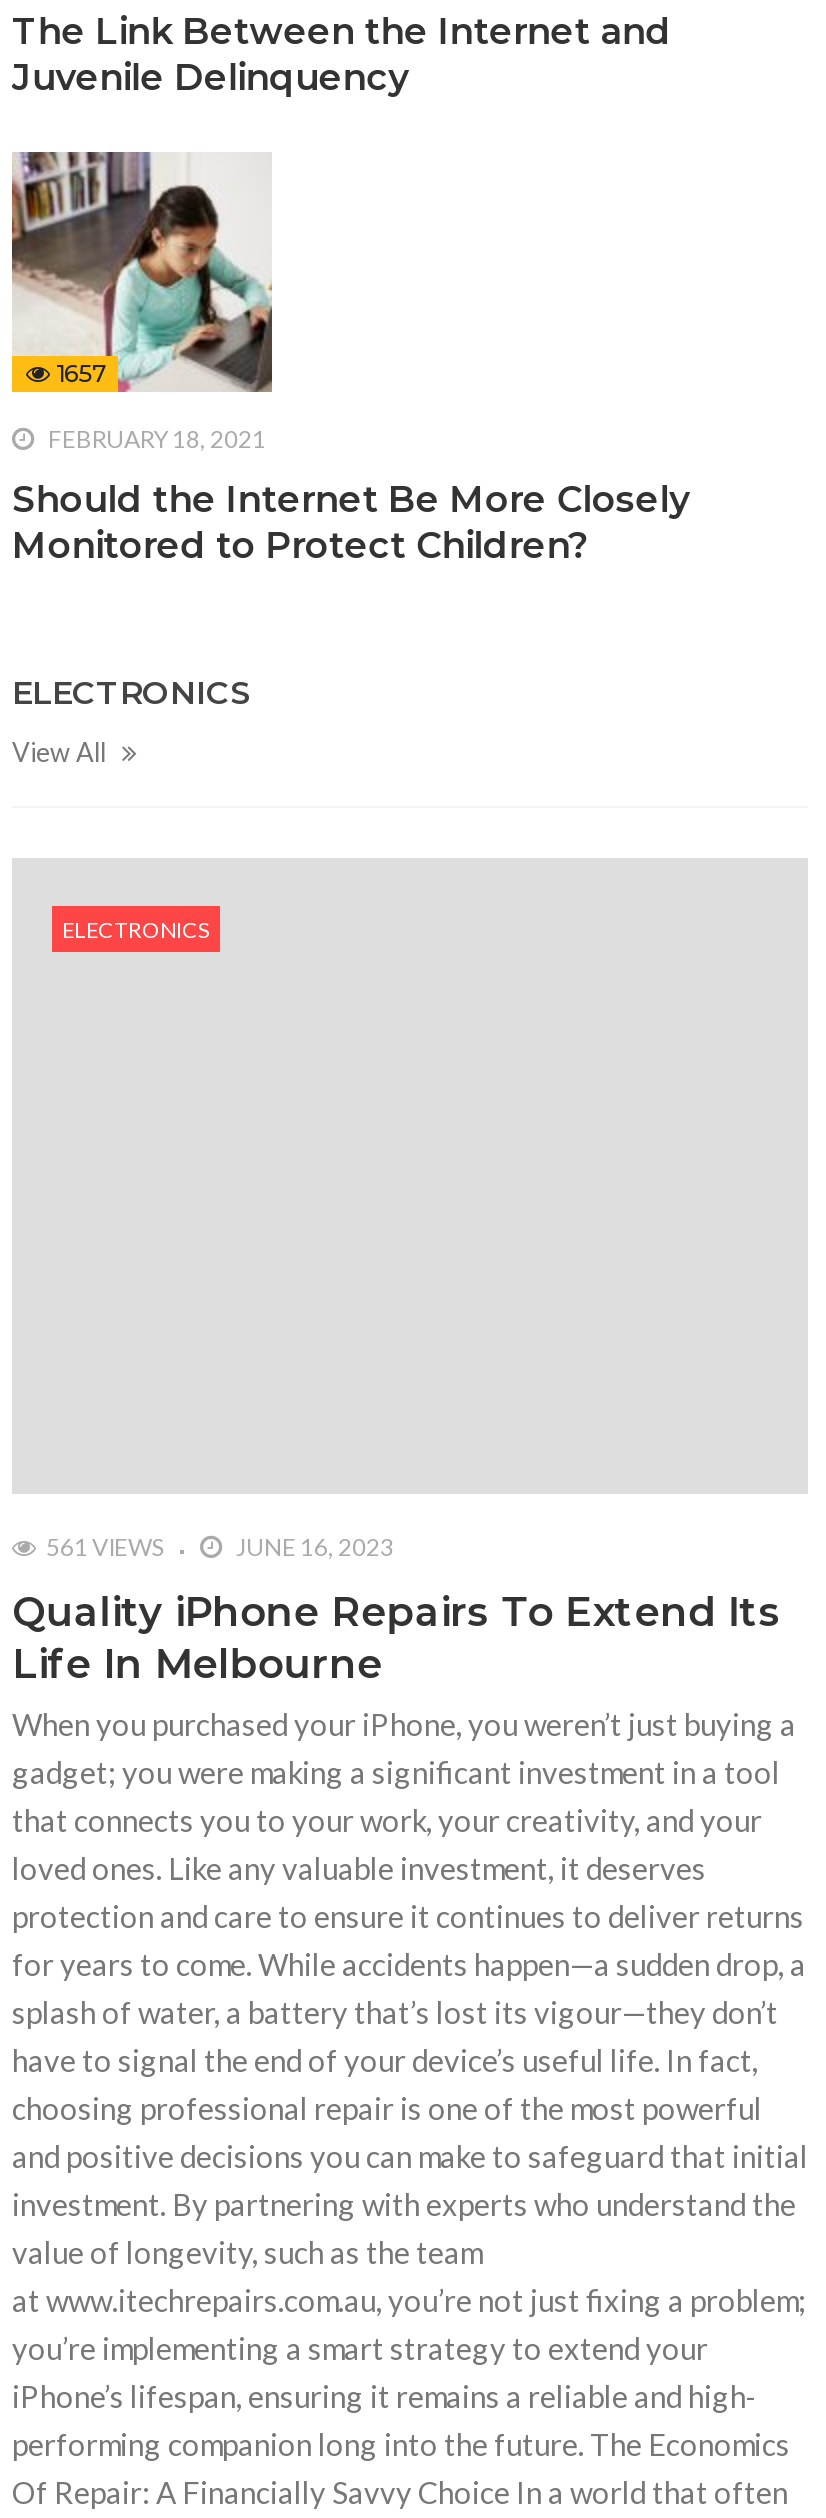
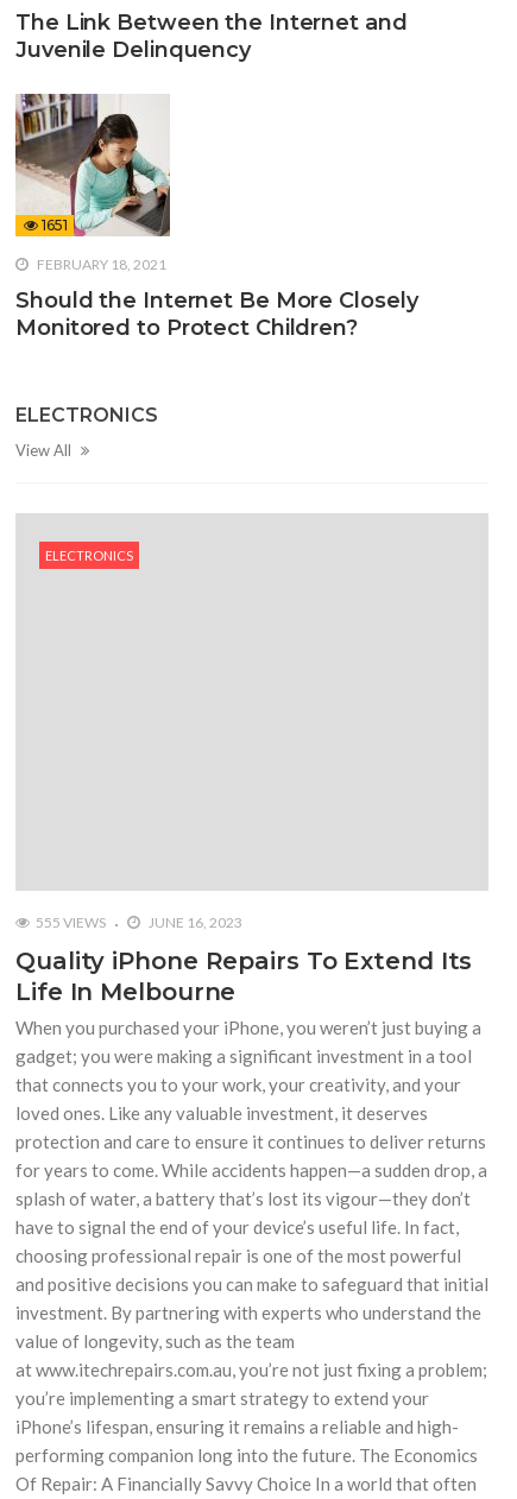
[50,357,108,387] 1657 -> [38,216,68,233] 1651
[46,1532,164,1562] 561 VIEWS -> [36,913,106,931] 555 VIEWS

